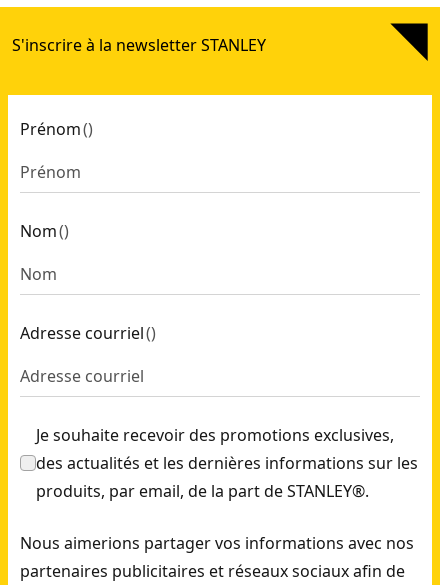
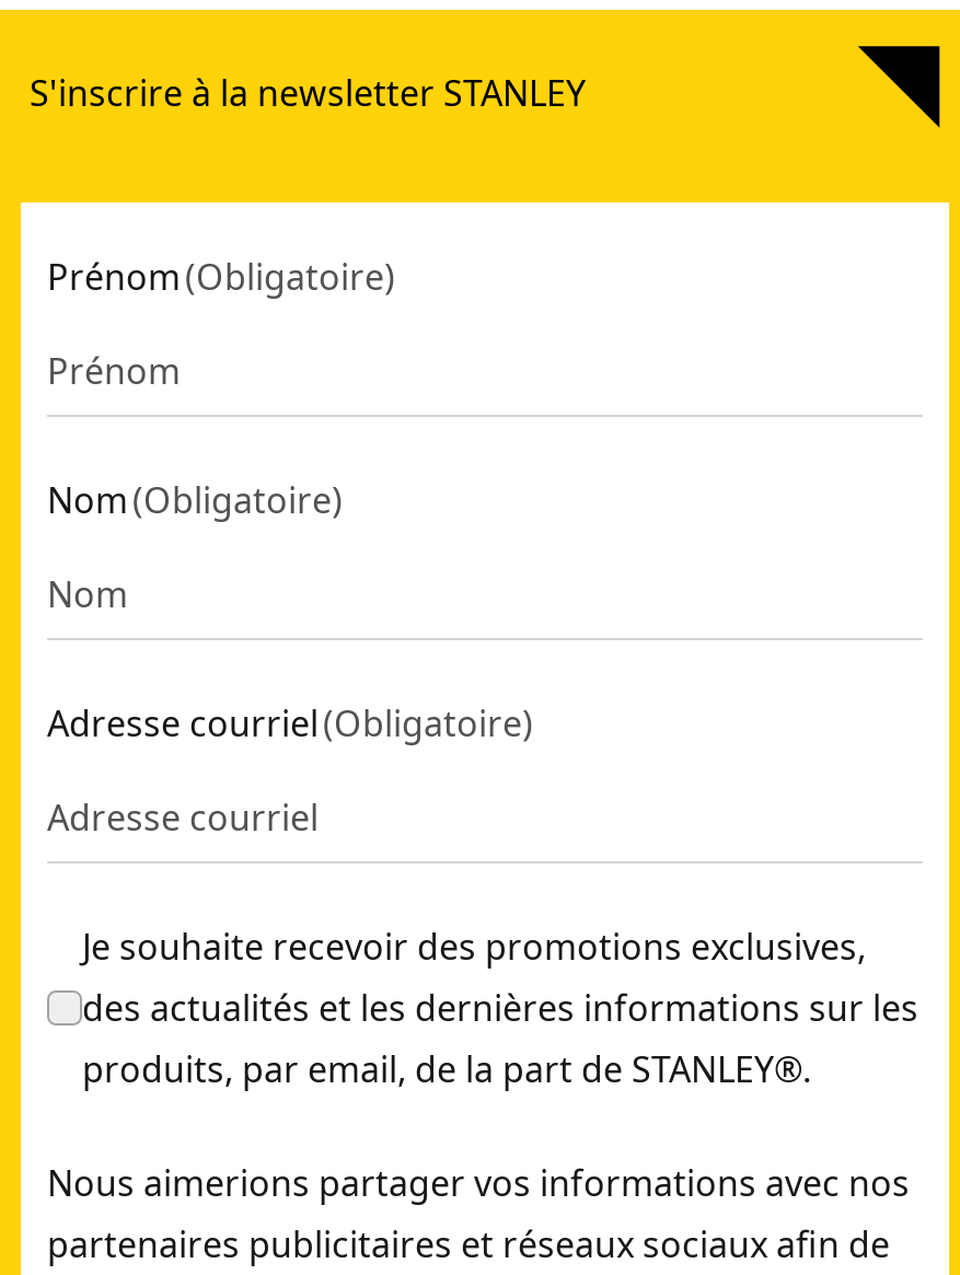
[20,118,93,140] Prénom () -> [47,253,395,301] Prénom (Obligatoire)
[20,220,69,242] Nom () -> [47,476,343,524] Nom (Obligatoire)
[20,322,156,344] Adresse courriel () -> [47,699,533,747] Adresse courriel (Obligatoire)

